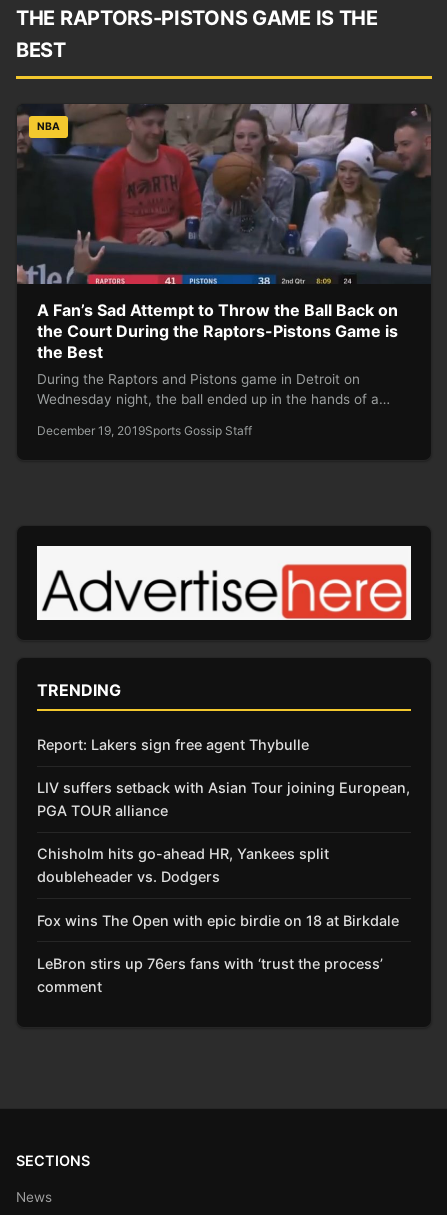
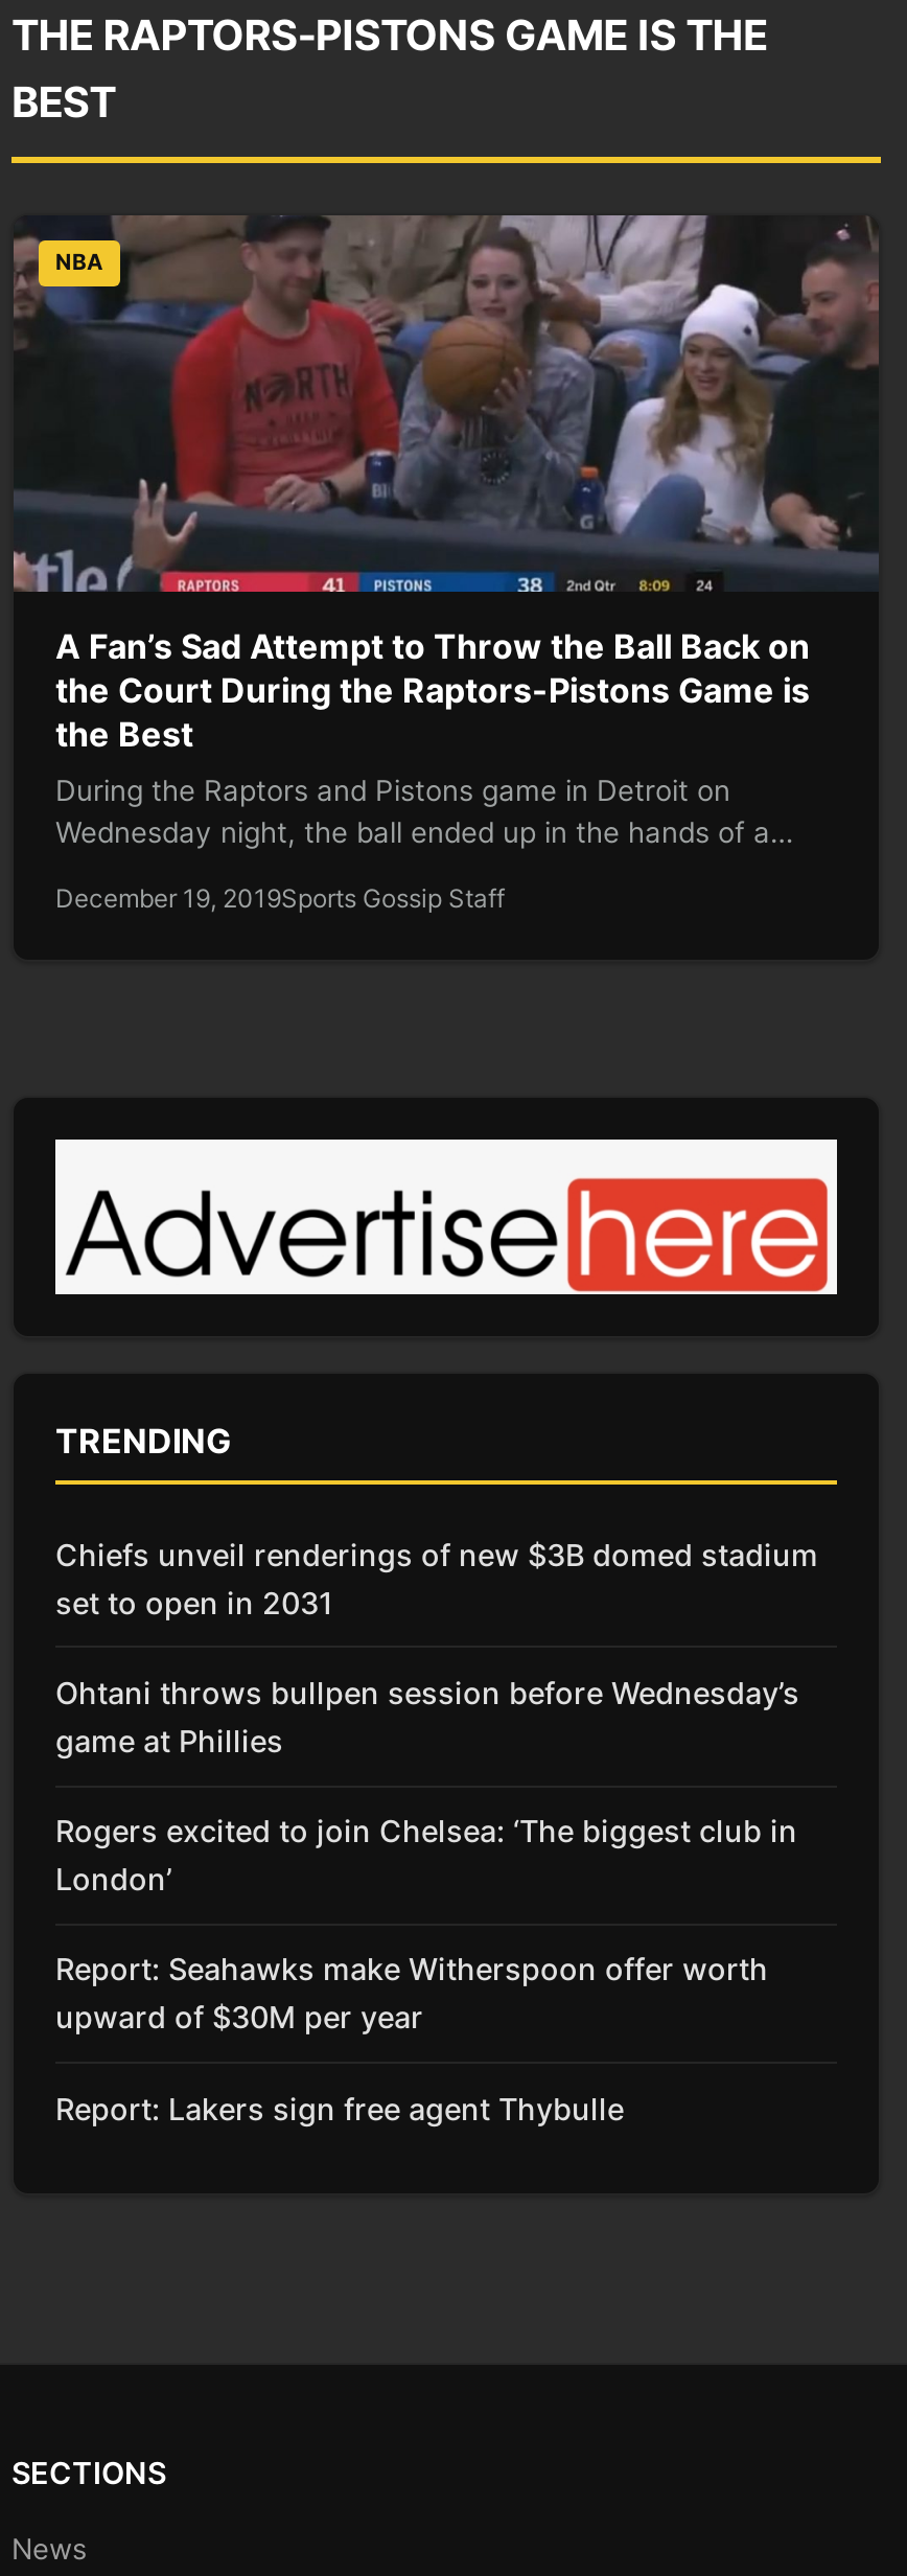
none -> [55,1536,818,2035] Chiefs unveil renderings of new $3B domed stadium | set to open in 2031 | Ohtani throws bullpen session before Wednesday’s | game at Phillies | Rogers excited to join Chelsea: ‘The biggest club in | London’ | Report: Seahawks make Witherspoon offer worth | upward of $30M per year
moved [37,736,309,753] -> [55,2090,624,2126]: Report: Lakers sign free agent Thybulle
[37,779,410,995] LIV suffers setback with Asian Tour joining European, | PGA TOUR alliance | Chisholm hits go-ahead HR, Yankees split | doubleheader vs. Dodgers | Fox wins The Open with epic birdie on 18 at Birkdale | LeBron stirs up 76ers fans with ‘trust the process’ | comment -> none

